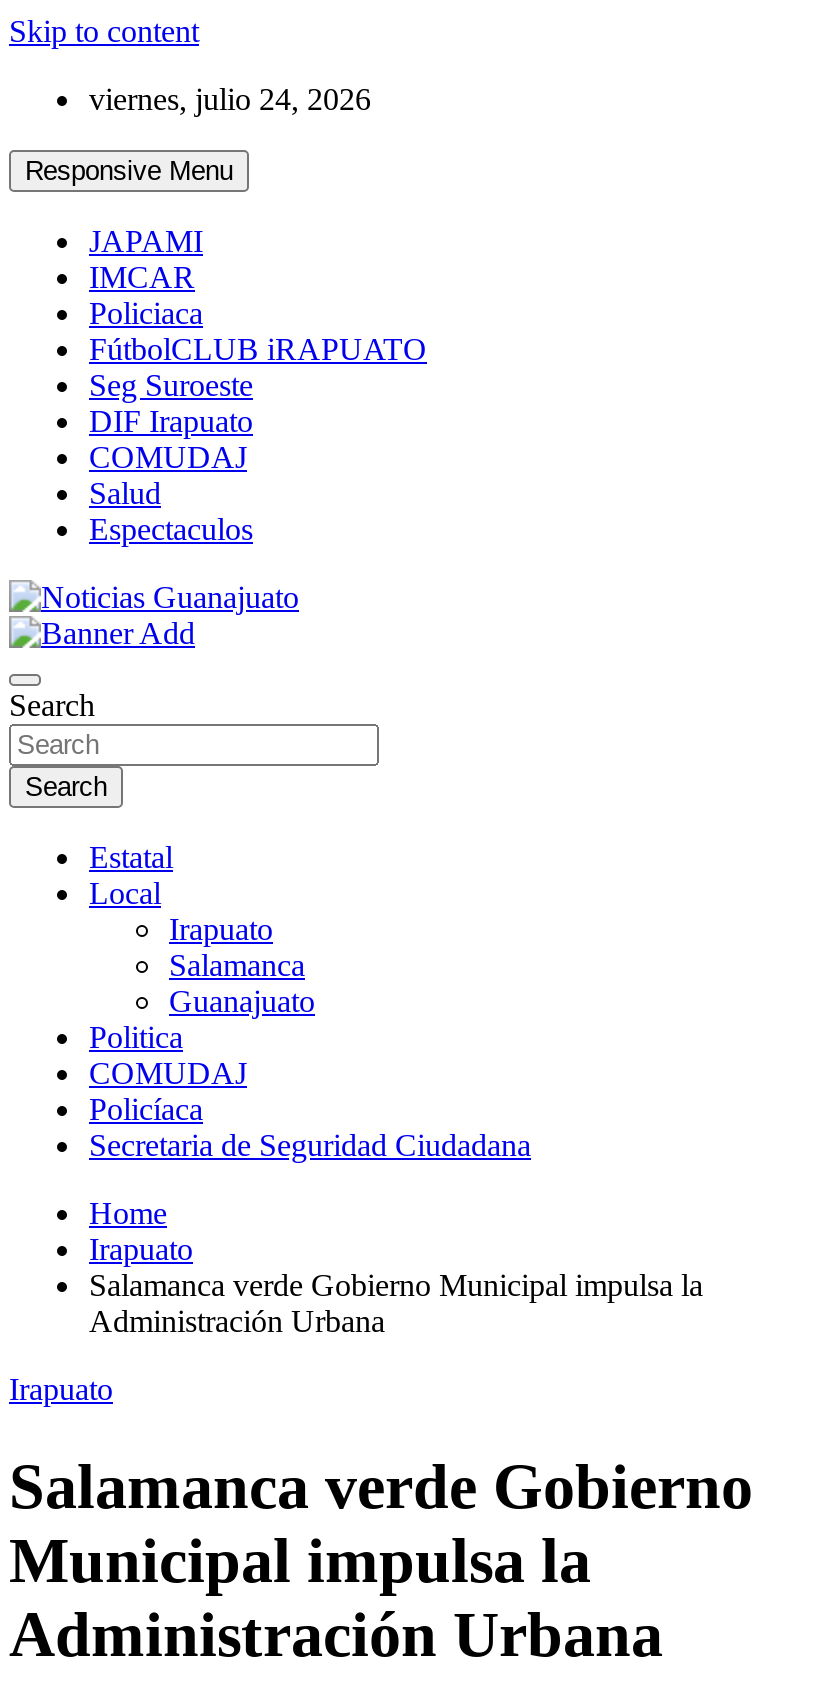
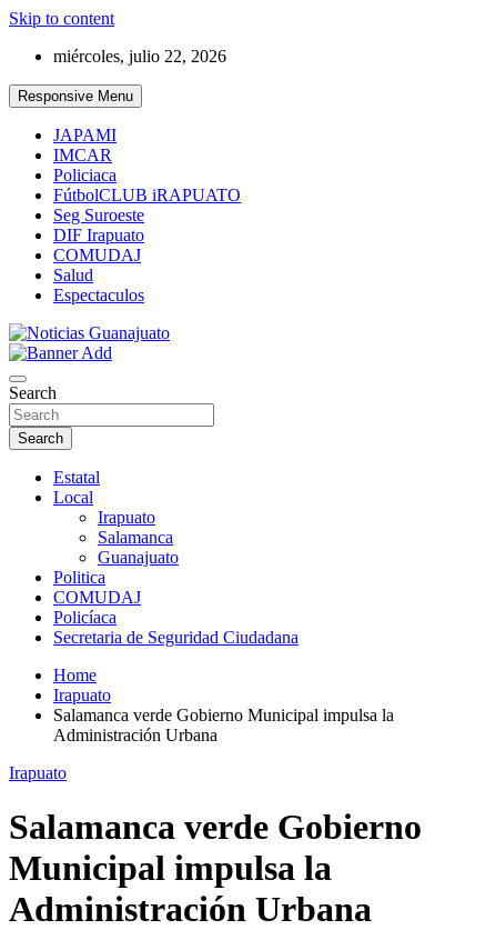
[89,82,371,116] viernes, julio 24, 2026 -> [53,47,226,66] miércoles, julio 22, 2026

